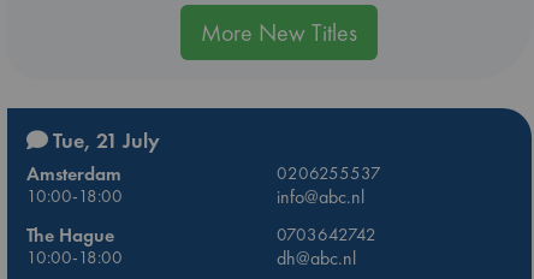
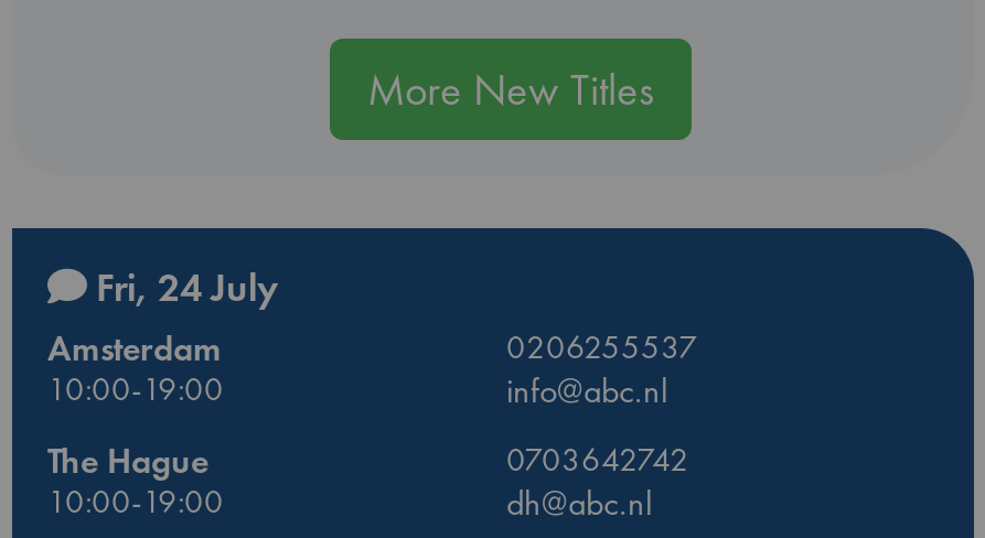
[48,127,160,154] Tue, 21 July -> [87,262,279,312] Fri, 24 July
[26,184,123,208] 10:00-18:00 -> [47,368,224,412] 10:00-19:00
[26,245,123,269] 10:00-18:00 -> [47,480,224,524] 10:00-19:00

